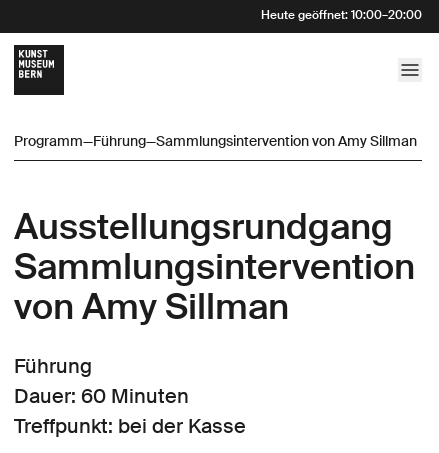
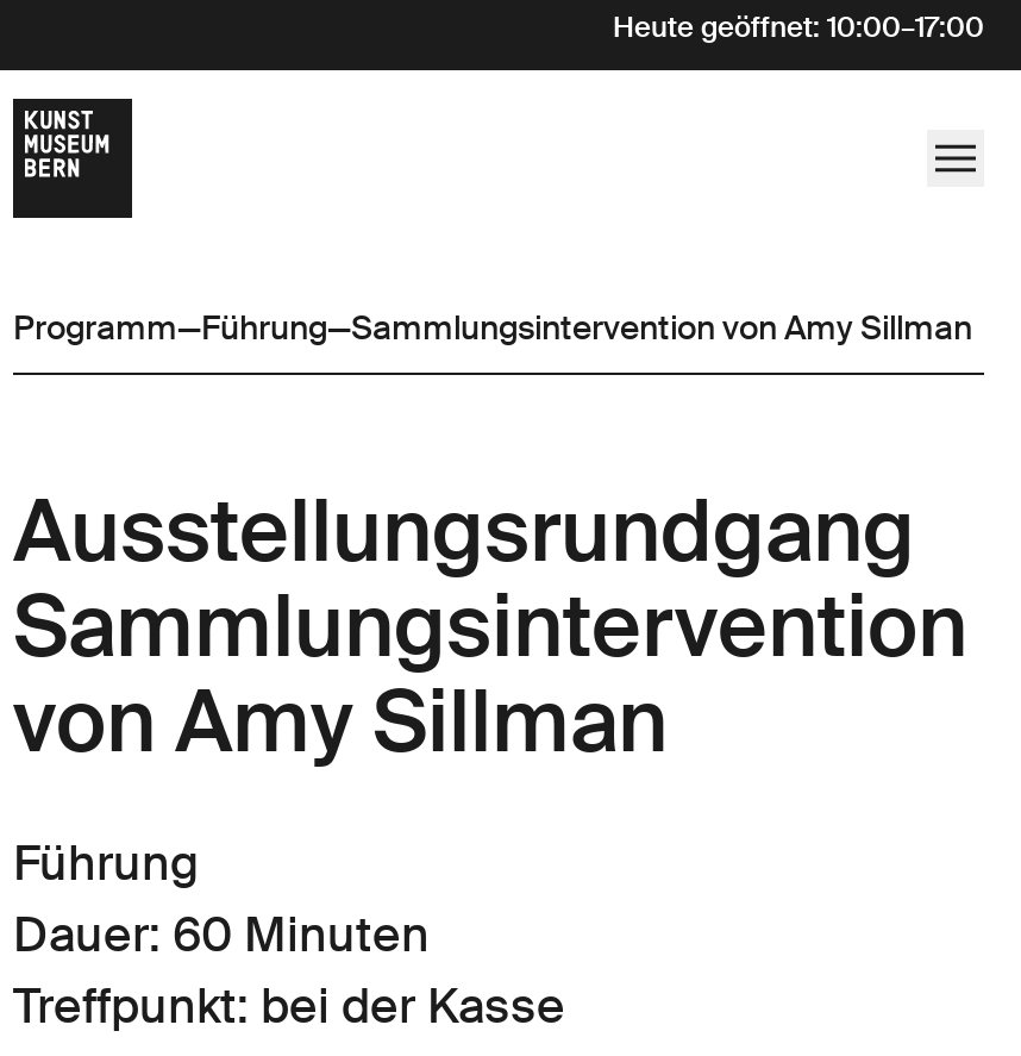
[261,9,422,21] Heute geöffnet: 10:00–20:00 -> [613,14,984,43] Heute geöffnet: 10:00–17:00

